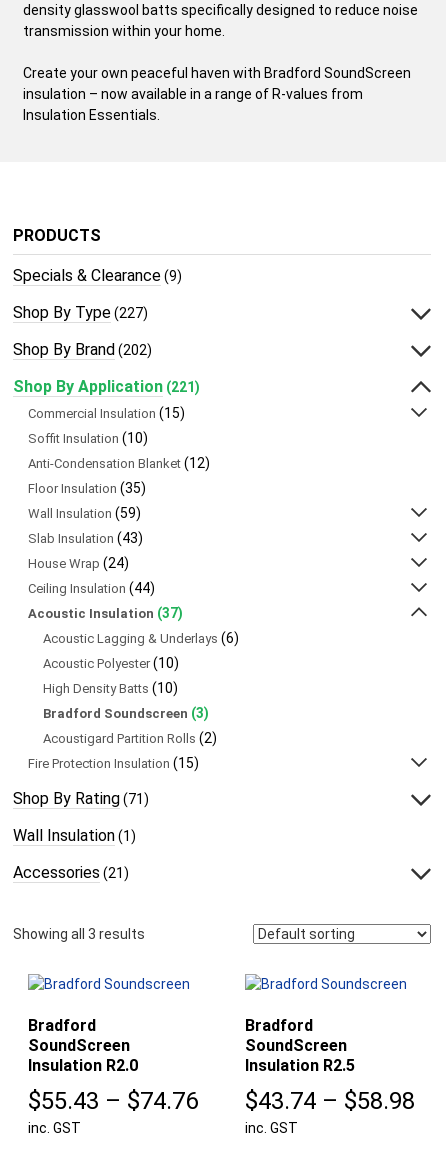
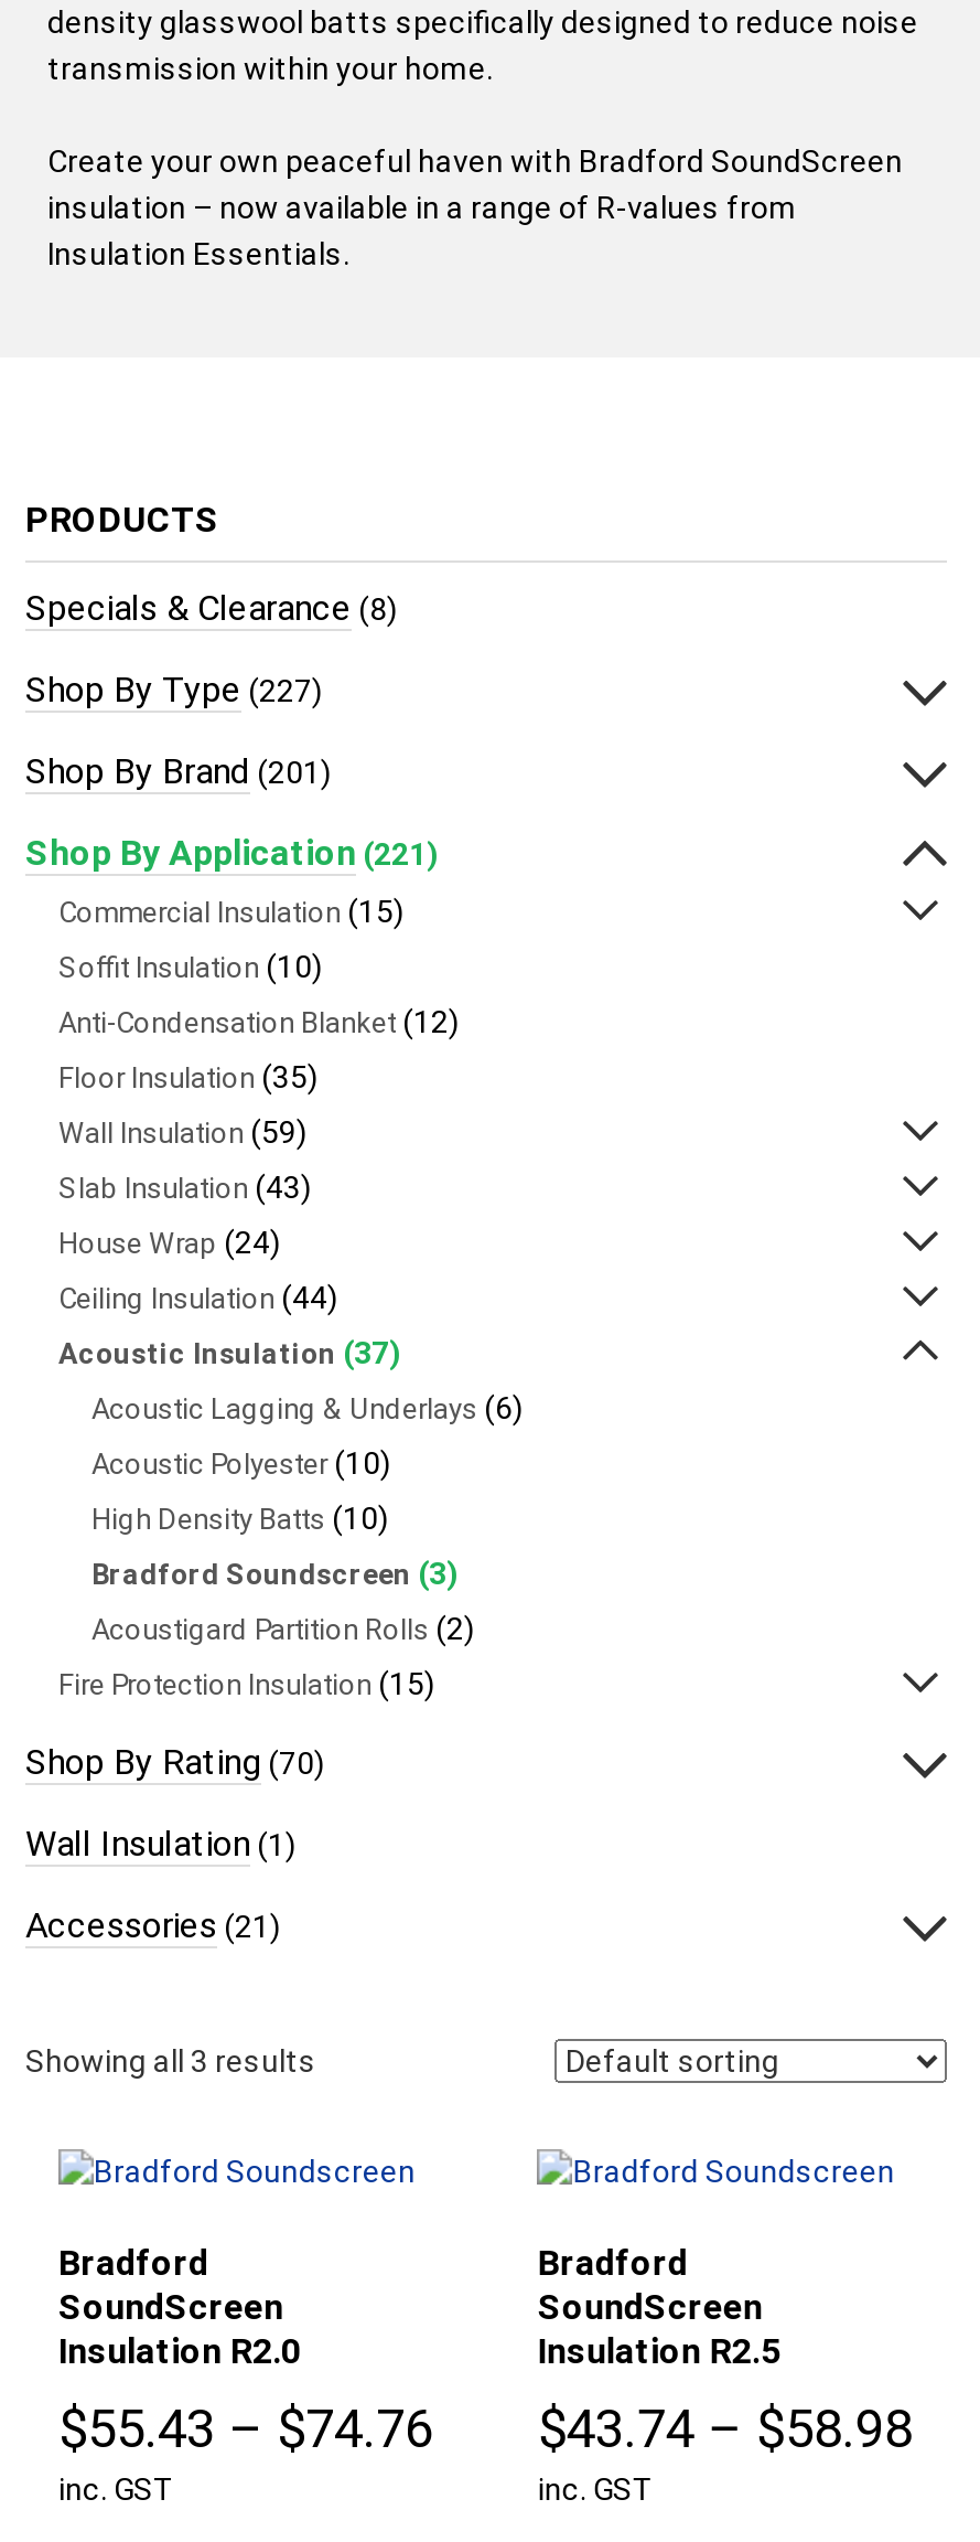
[13,266,182,285] Specials & Clearance (9) -> [25,587,398,629] Specials & Clearance (8)
[13,340,152,359] Shop By Brand (202) -> [25,750,332,792] Shop By Brand (201)
[13,789,149,808] Shop By Rating (71) -> [25,1741,325,1783] Shop By Rating (70)

